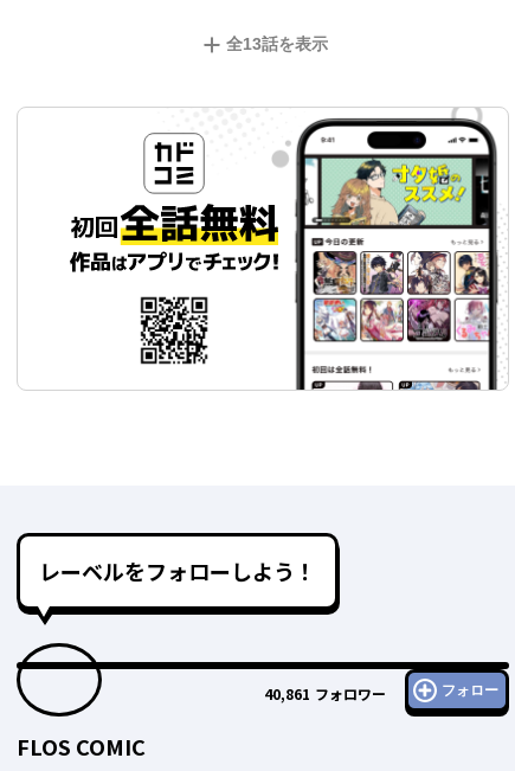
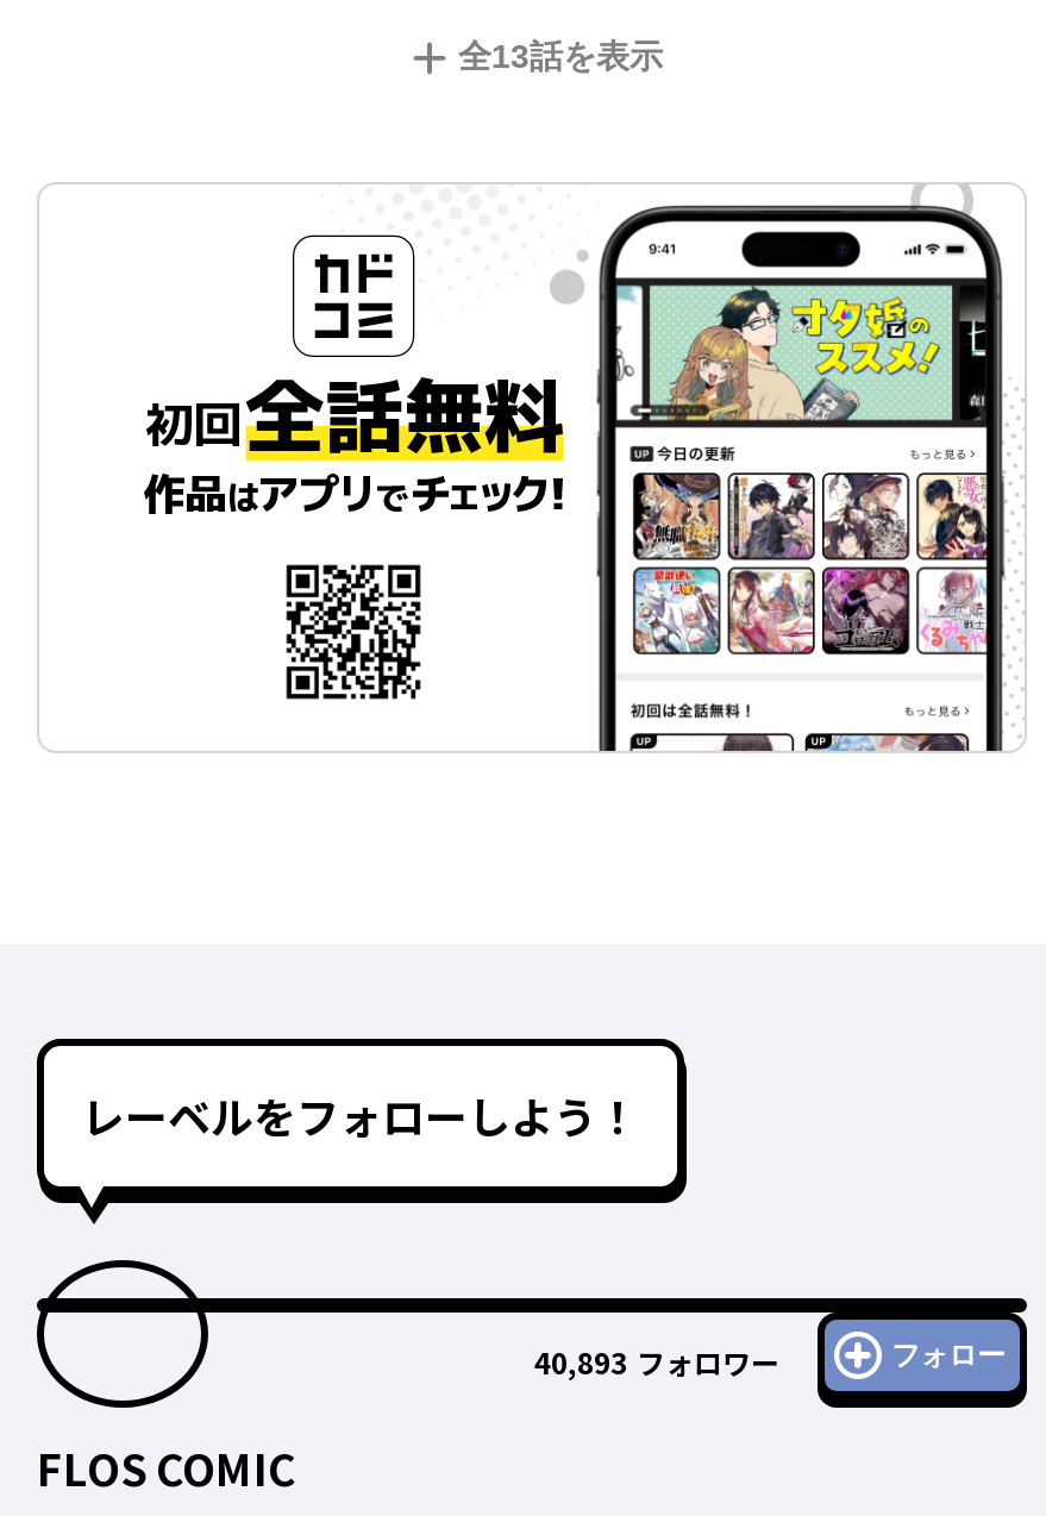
[264,683,386,703] 40,861 フォロワー -> [534,1340,779,1380] 40,893 フォロワー

